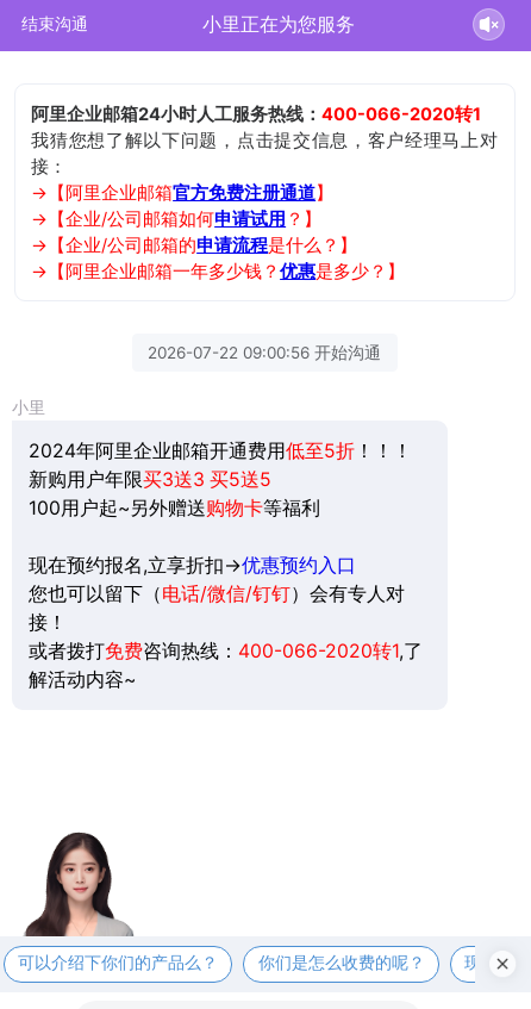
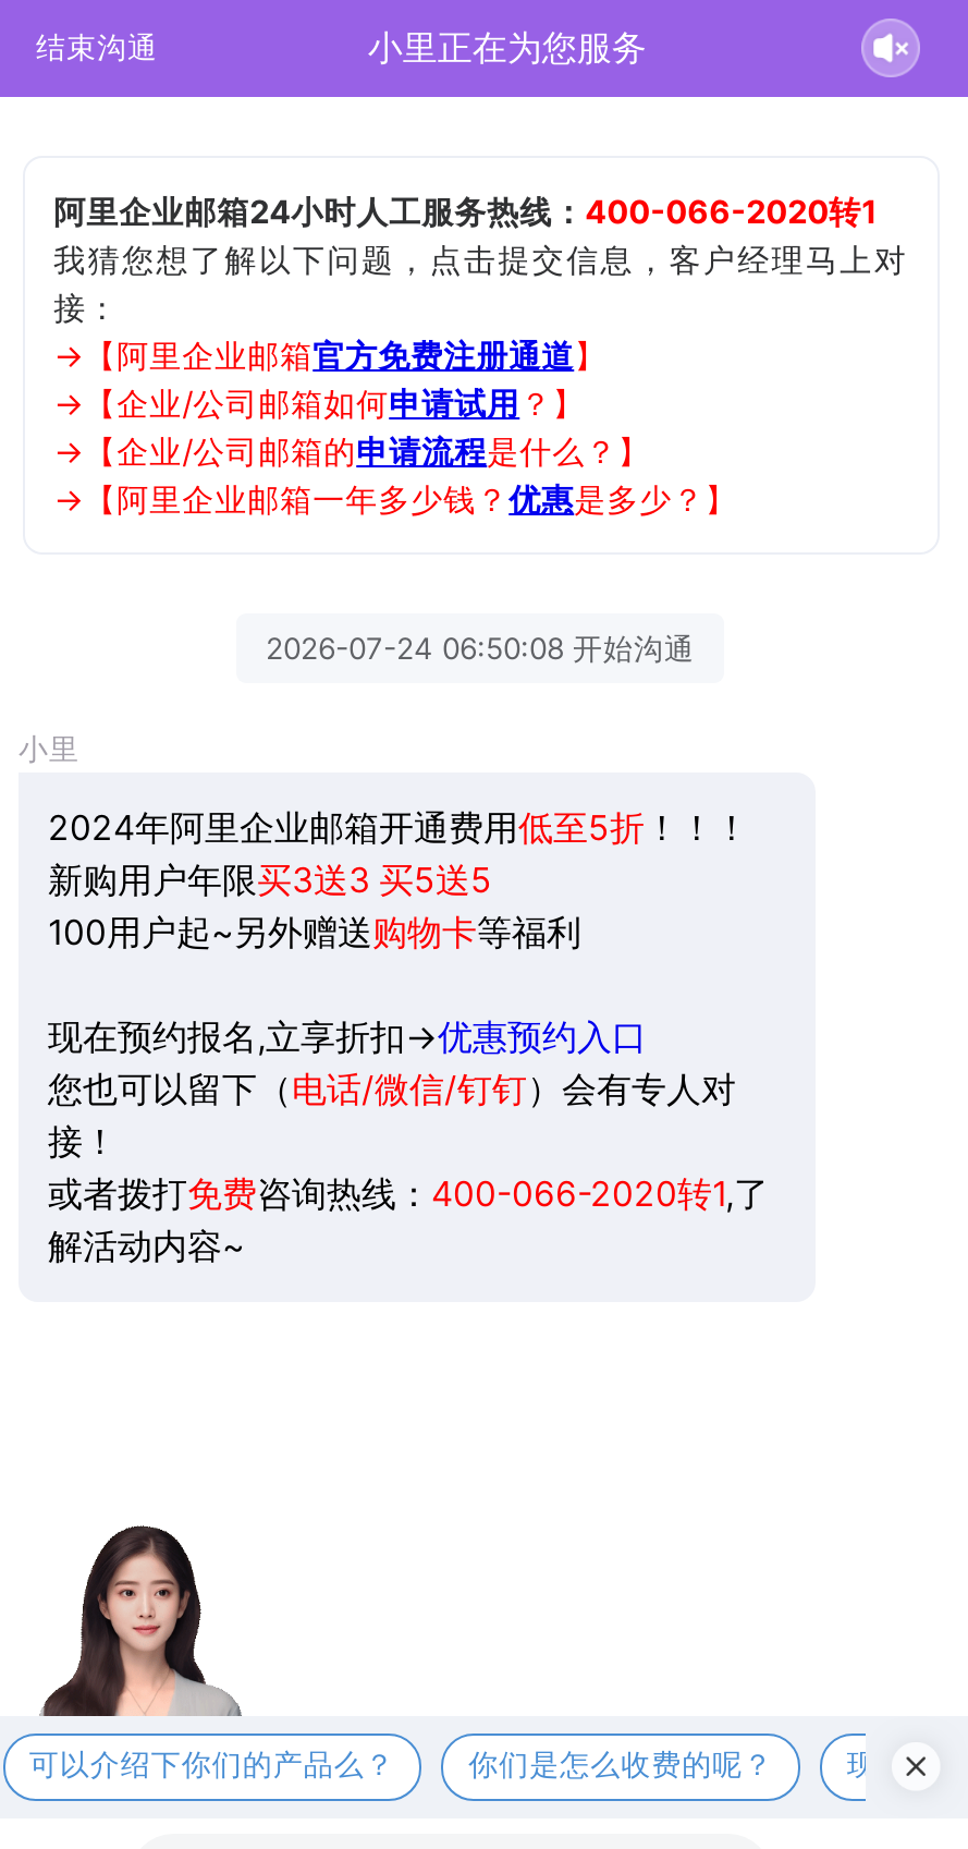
[148,343,381,362] 2026-07-22 09:00:56 开始沟通 -> [266,631,695,666] 2026-07-24 06:50:08 开始沟通

